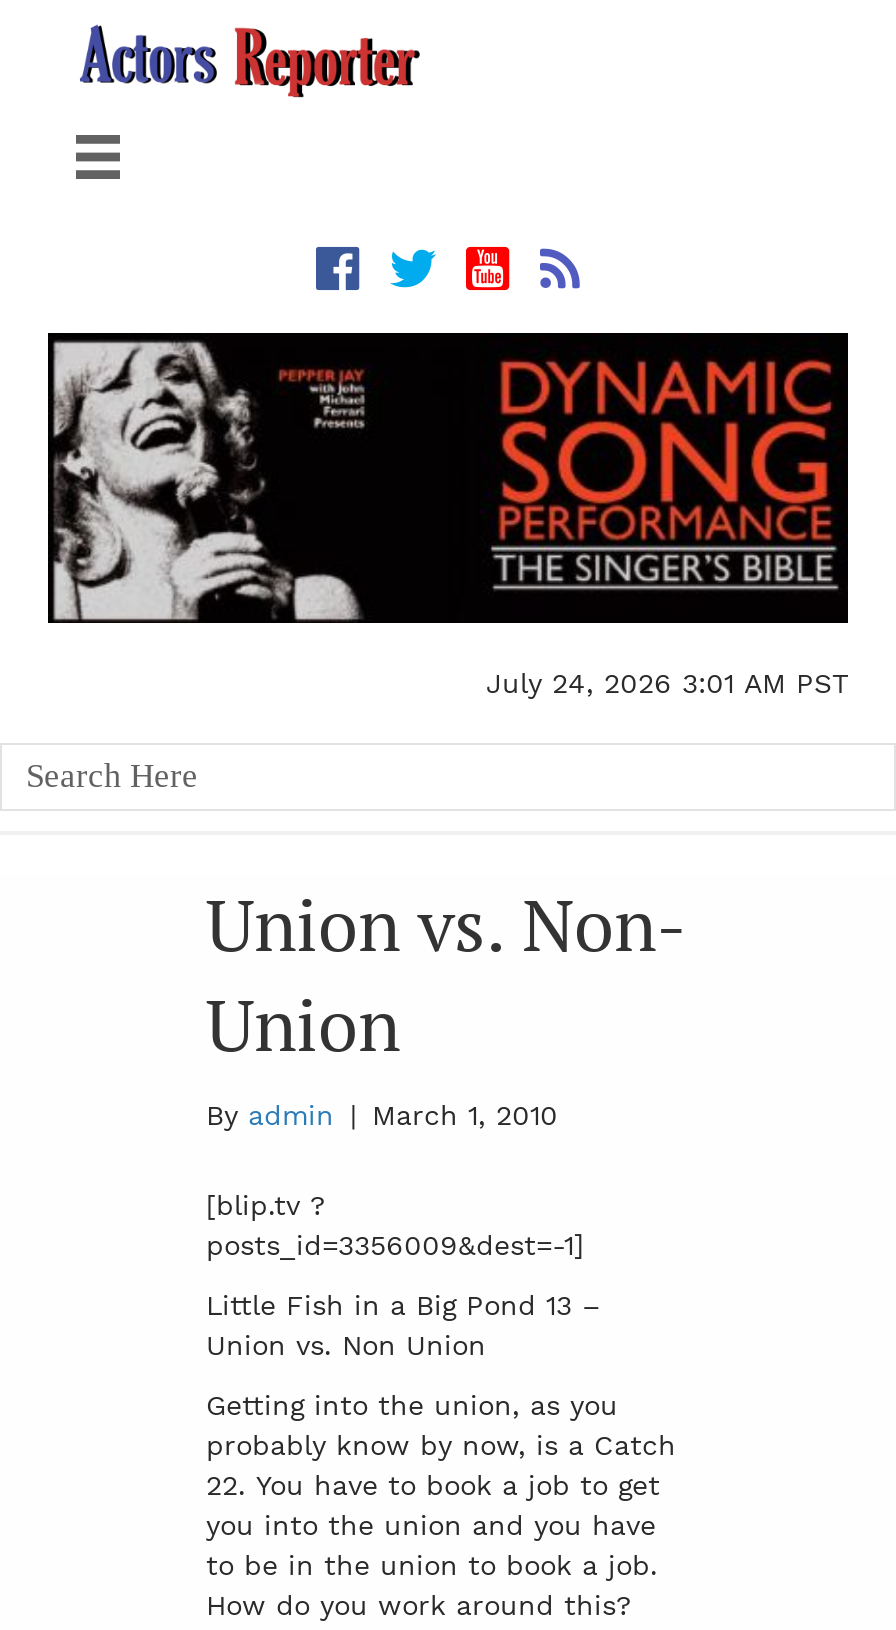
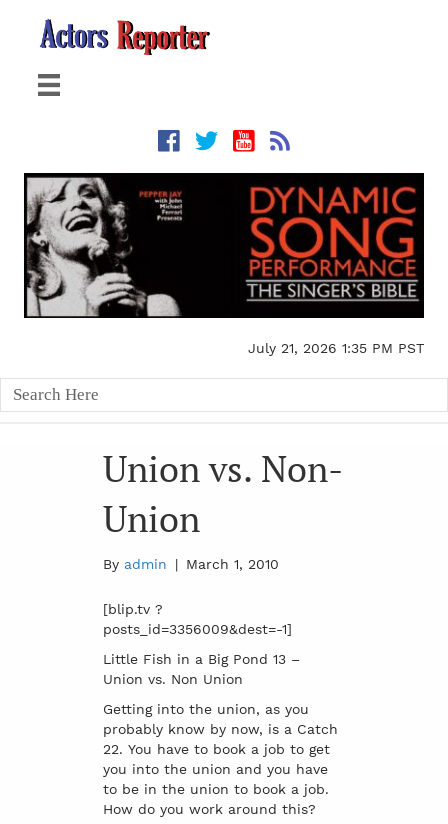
[486,666,848,698] July 24, 2026 3:01 AM PST -> [248,340,424,356] July 21, 2026 1:35 PM PST

